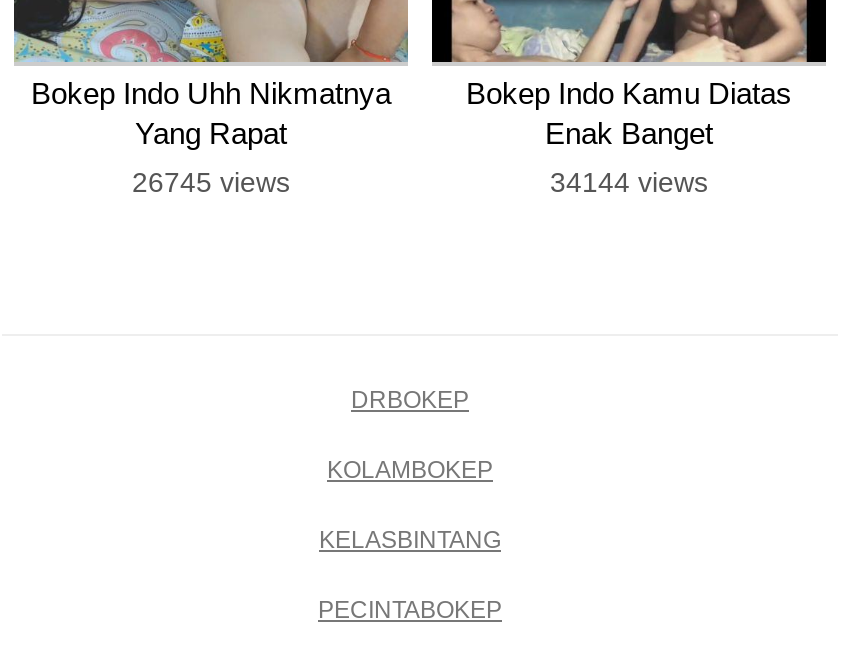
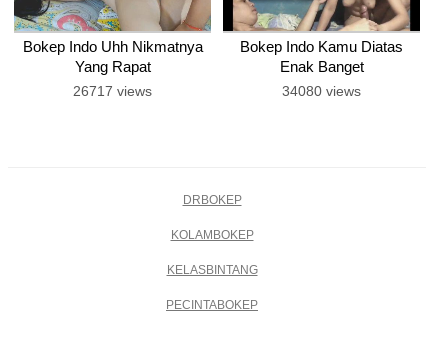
[132,166,290,198] 26745 views -> [73,83,152,99] 26717 views
[550,166,708,198] 34144 views -> [282,83,361,99] 34080 views

